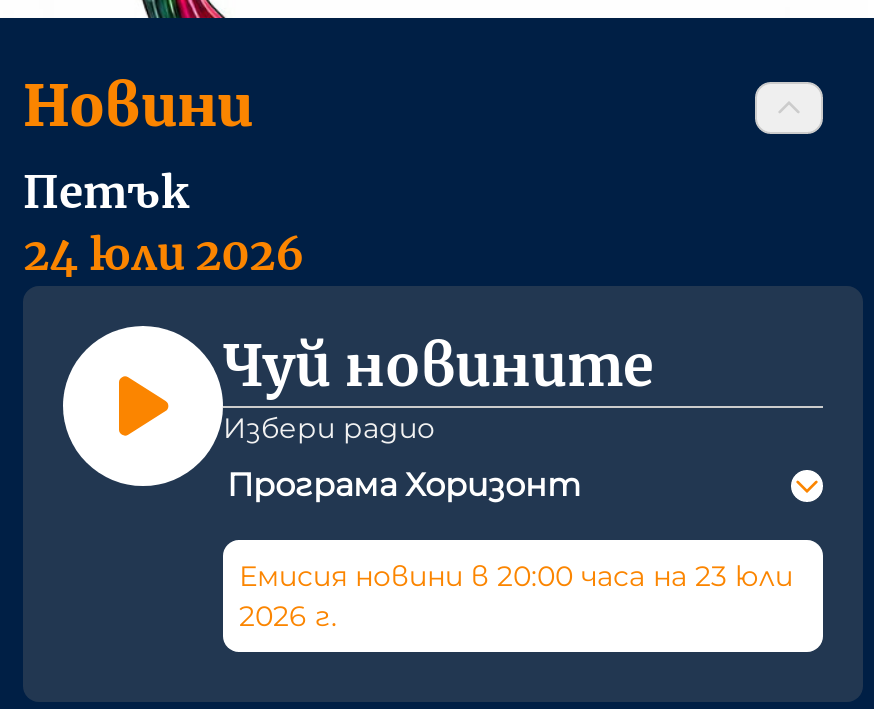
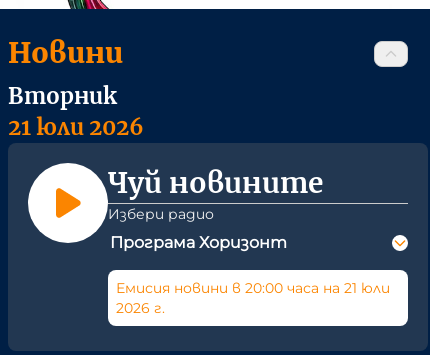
[23,164,305,282] Петък | 24 юли 2026 -> [8,82,144,141] Вторник | 21 юли 2026
[239,558,793,594] Емисия новини в 20:00 часа на 23 юли -> [116,279,390,297] Емисия новини в 20:00 часа на 21 юли

